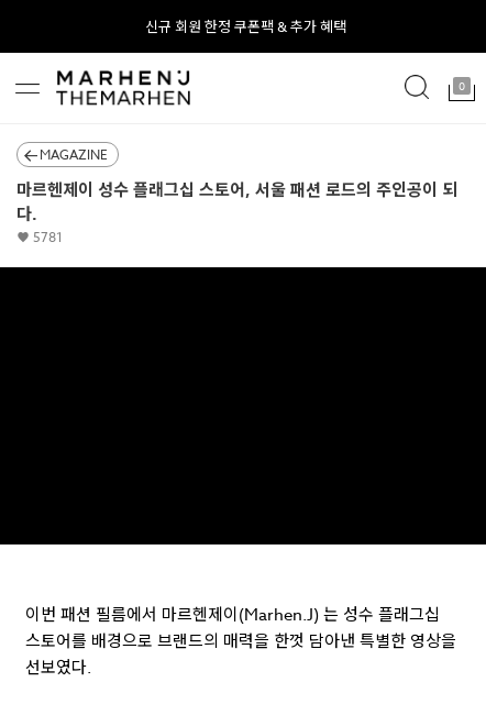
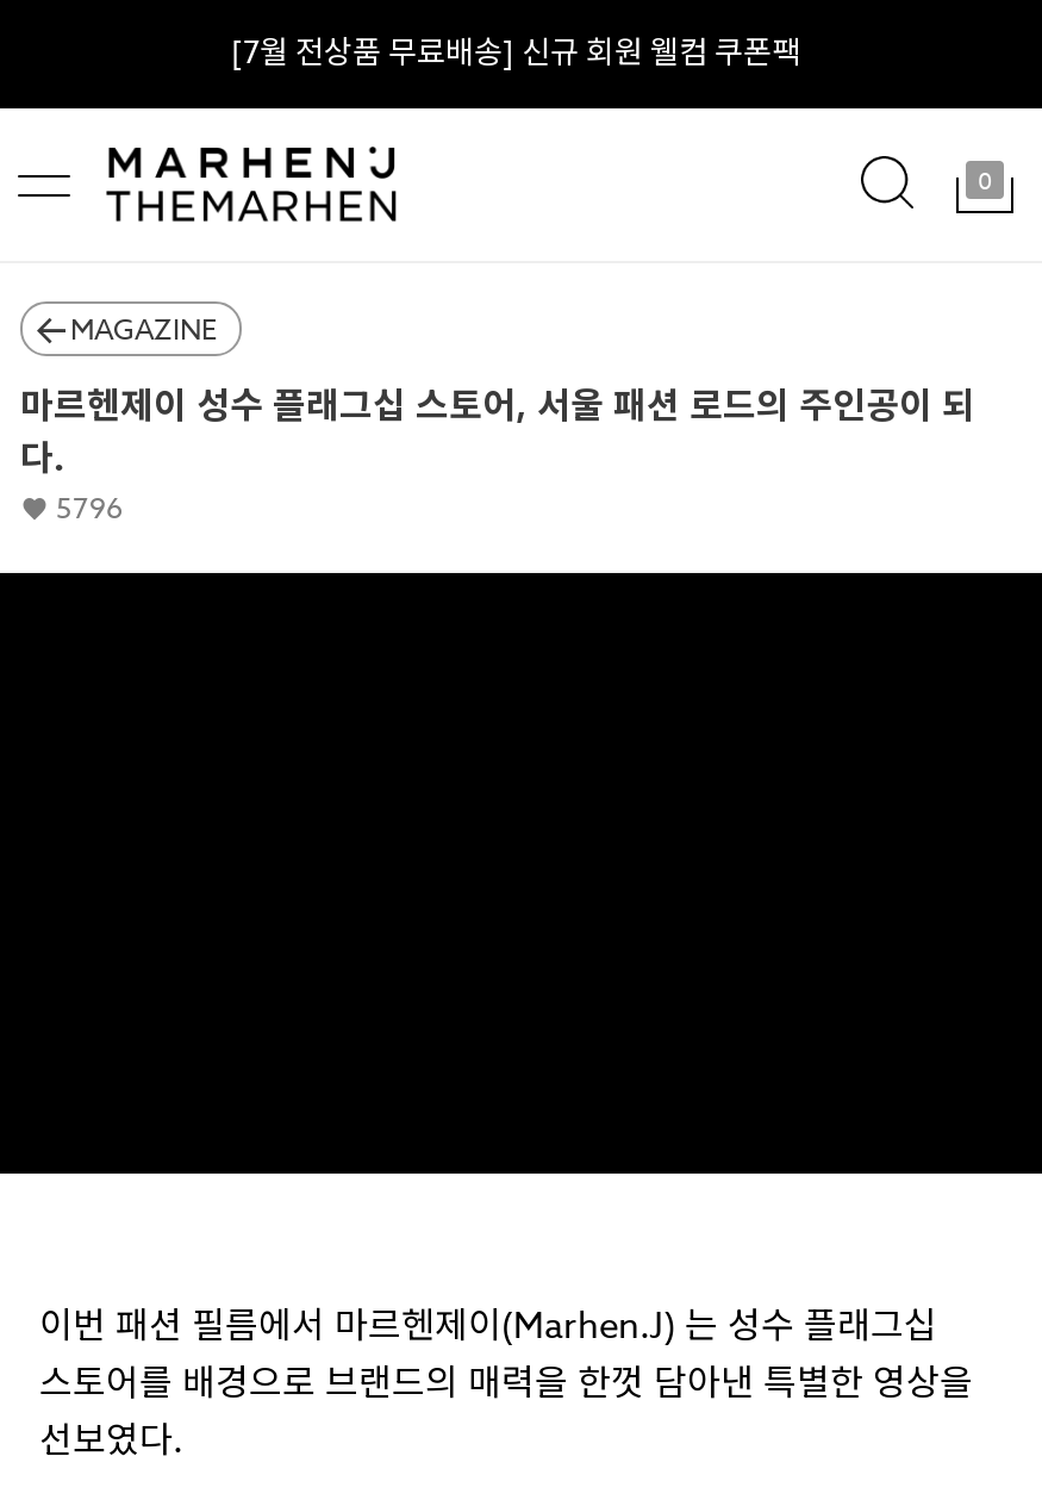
[145,16,346,36] 신규 회원 한정 쿠폰팩 & 추가 혜택 -> [231,29,800,71] [7월 전상품 무료배송] 신규 회원 웰컴 쿠폰팩
[30,228,63,246] 5781 -> [49,487,123,528] 5796

